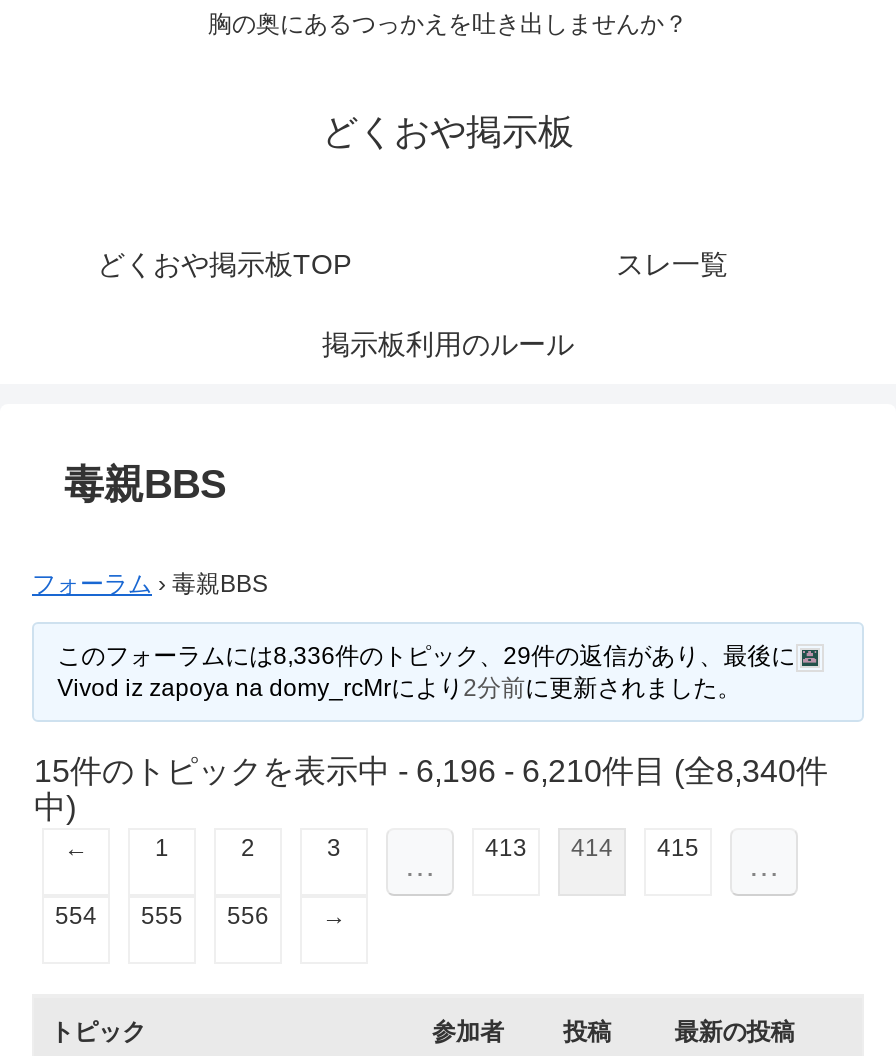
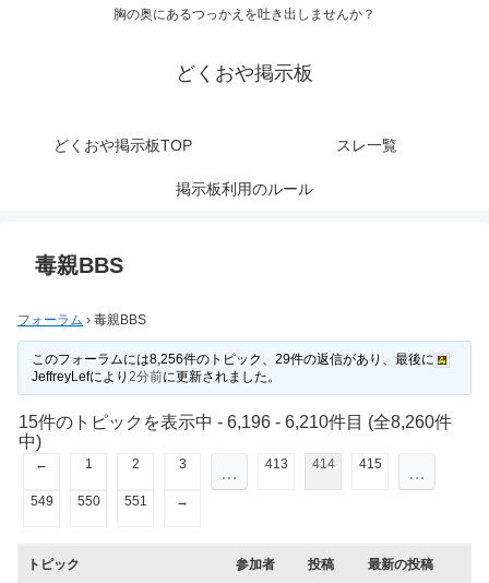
[57,643,795,703] このフォーラムには8,336件のトピック、29件の返信があり、最後に | Vivod iz zapoya na domy_rcMrにより2分前に更新されました。 -> [31,352,434,385] このフォーラムには8,256件のトピック、29件の返信があり、最後に | JeffreyLefにより2分前に更新されました。
[34,755,828,789] 15件のトピックを表示中 - 6,196 - 6,210件目 (全8,340件 -> [19,413,452,432] 15件のトピックを表示中 - 6,196 - 6,210件目 (全8,260件
[55,903,97,931] 554 -> [30,494,53,509] 549
[141,903,183,931] 555 -> [77,494,100,509] 550
[227,903,269,931] 556 -> [124,494,147,509] 551

